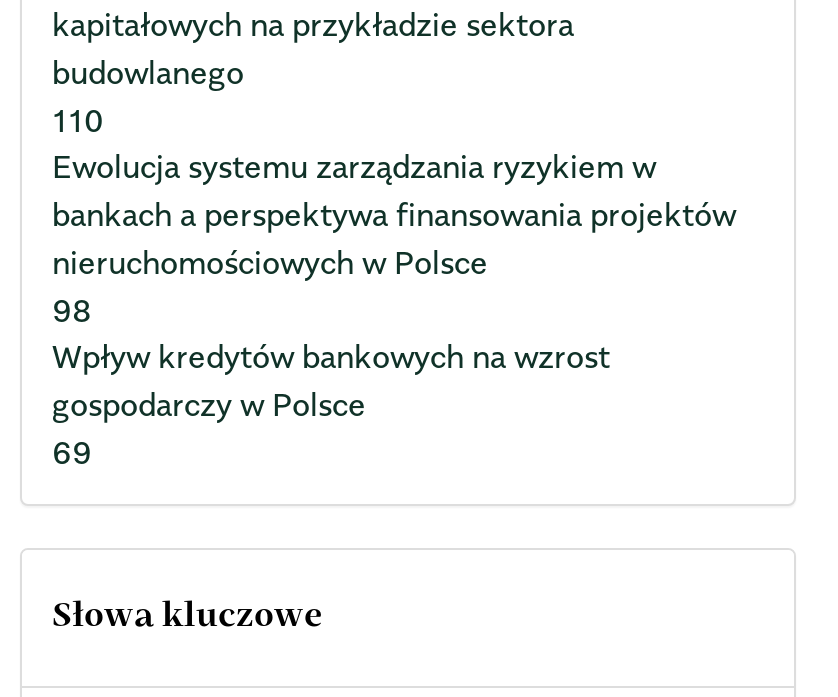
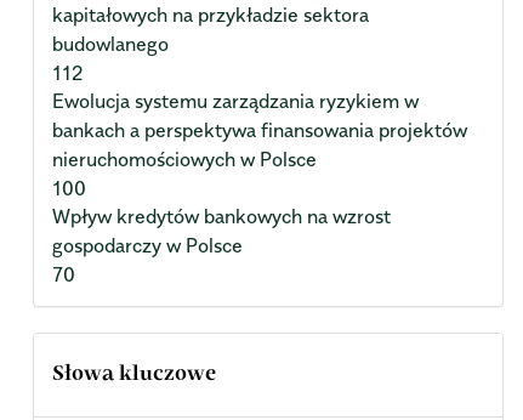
[52,100,104,140] 110 -> [52,61,84,85] 112
[52,290,92,330] 98 -> [52,176,86,200] 100
[52,432,92,472] 69 -> [52,262,75,286] 70

